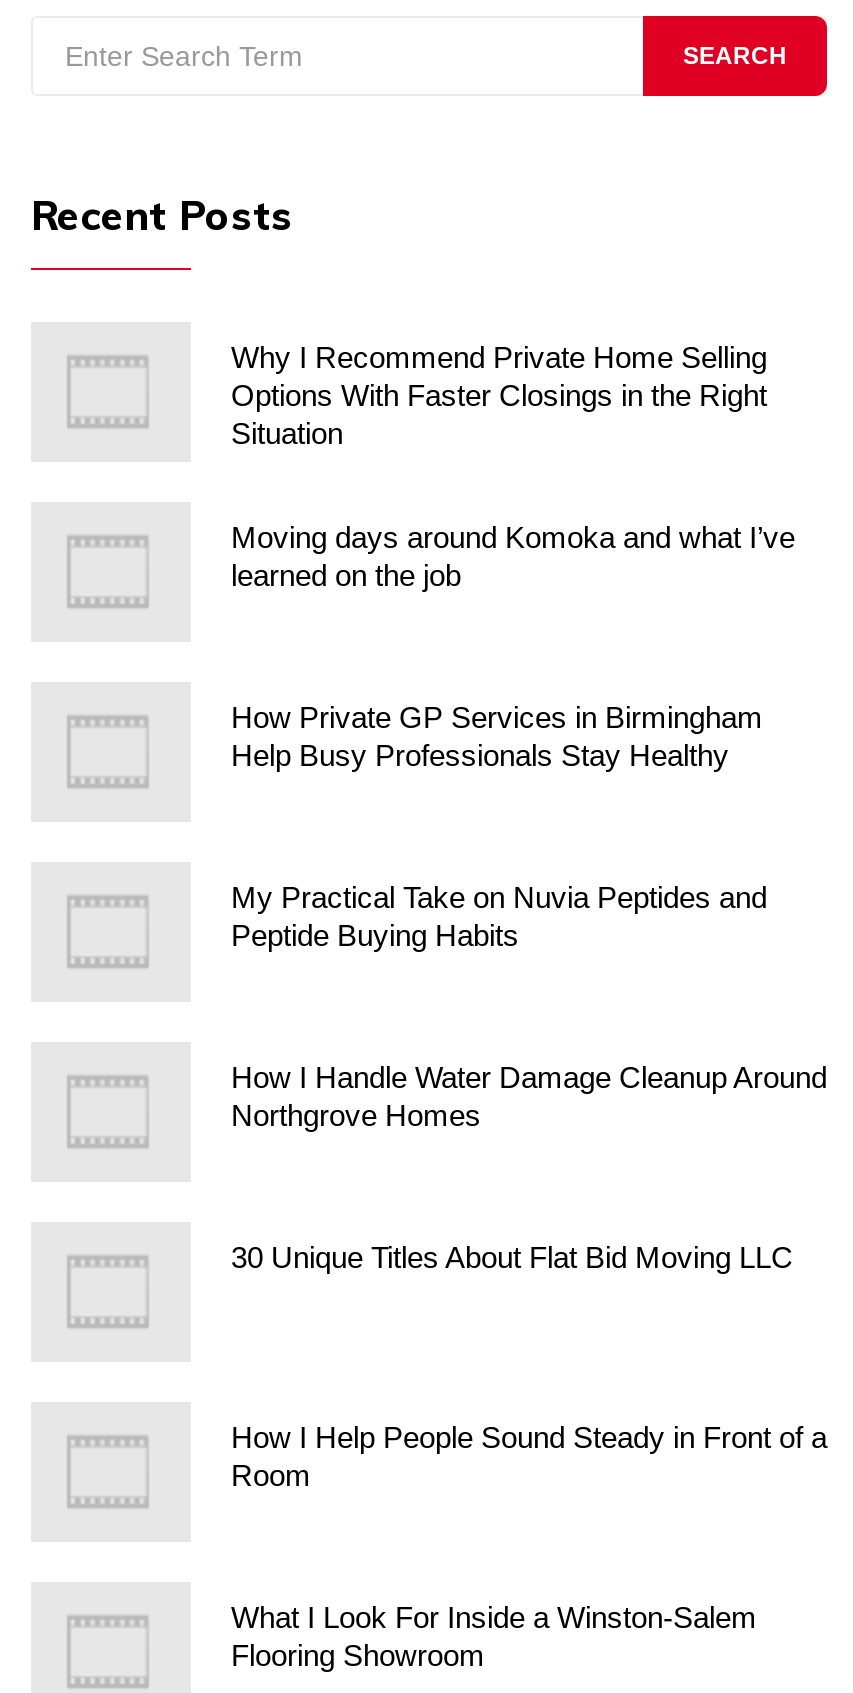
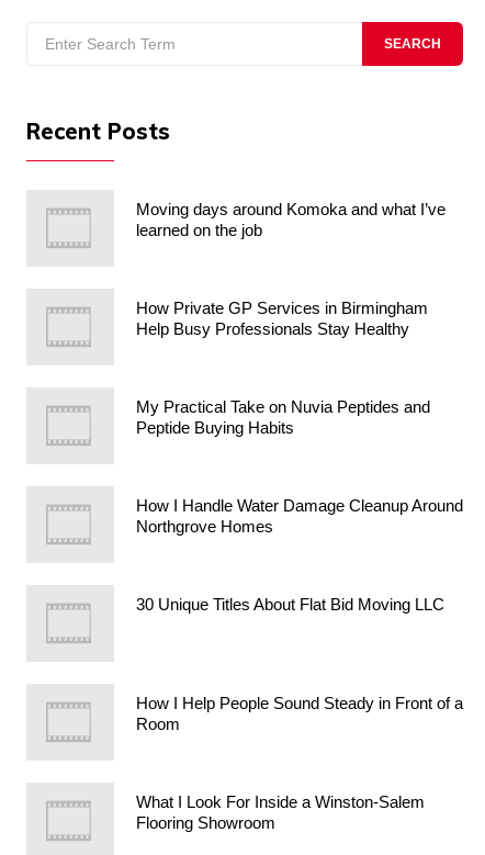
[231,340,767,450] Why I Recommend Private Home Selling | Options With Faster Closings in the Right | Situation -> none

